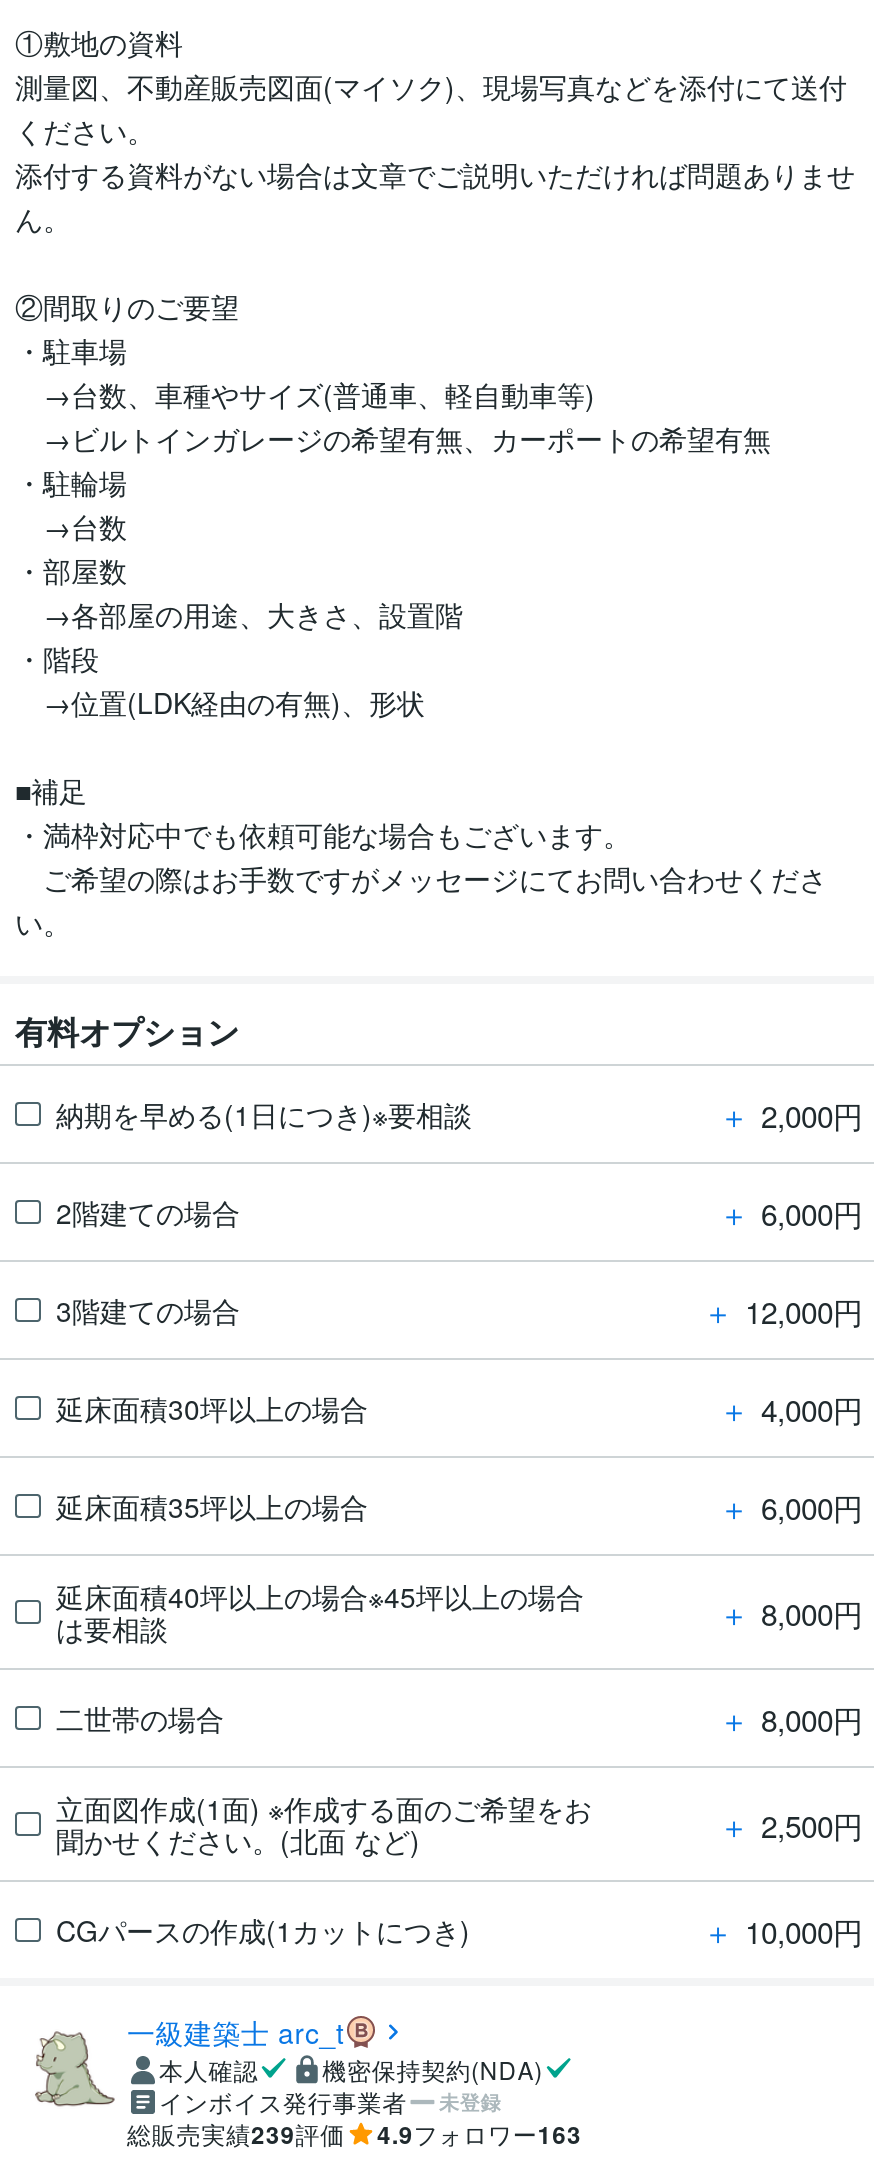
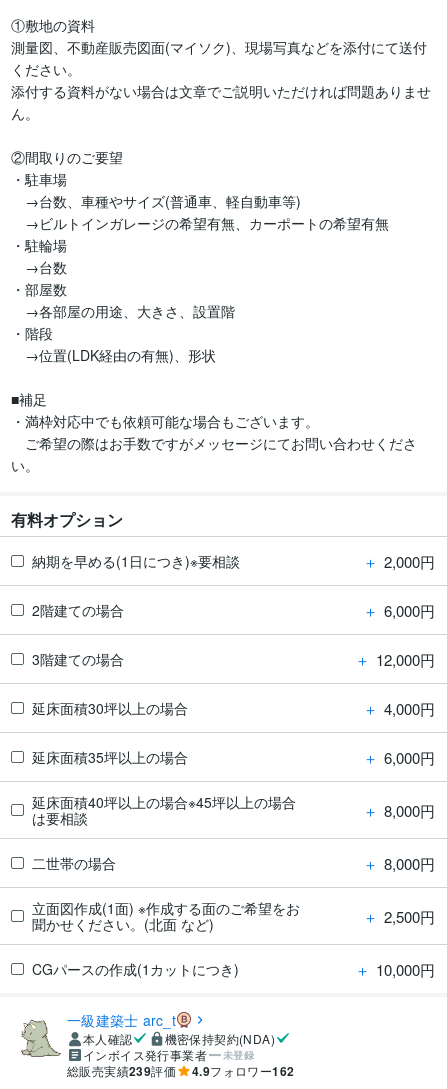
[127,2116,582,2152] 総販売実績239評価 4.9フォロワー163 -> [67,1062,294,1080] 総販売実績239評価 4.9フォロワー162

